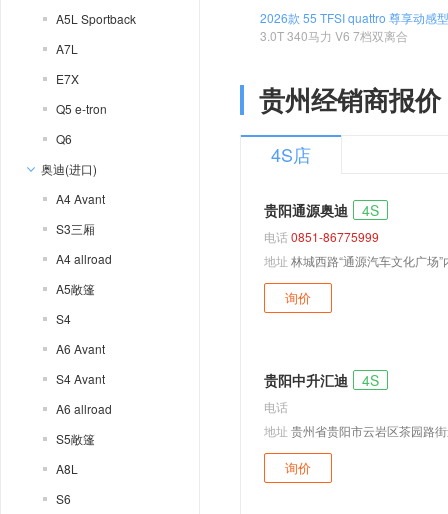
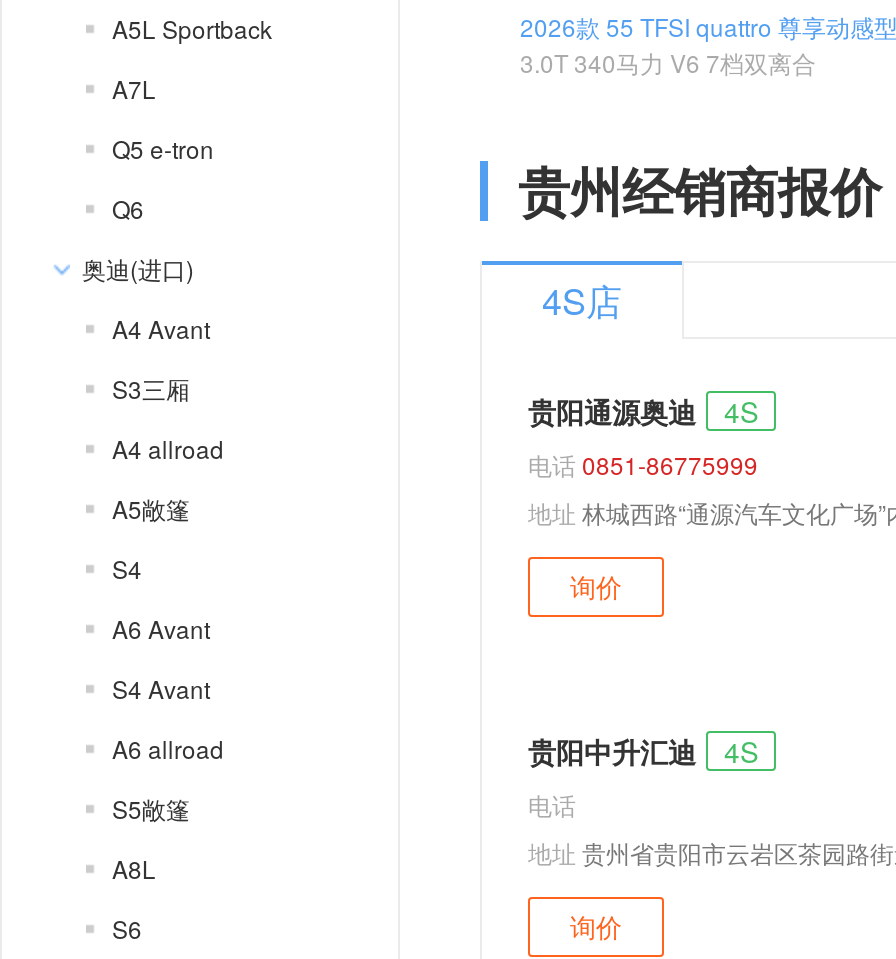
[56,70,79,87] E7X -> none

